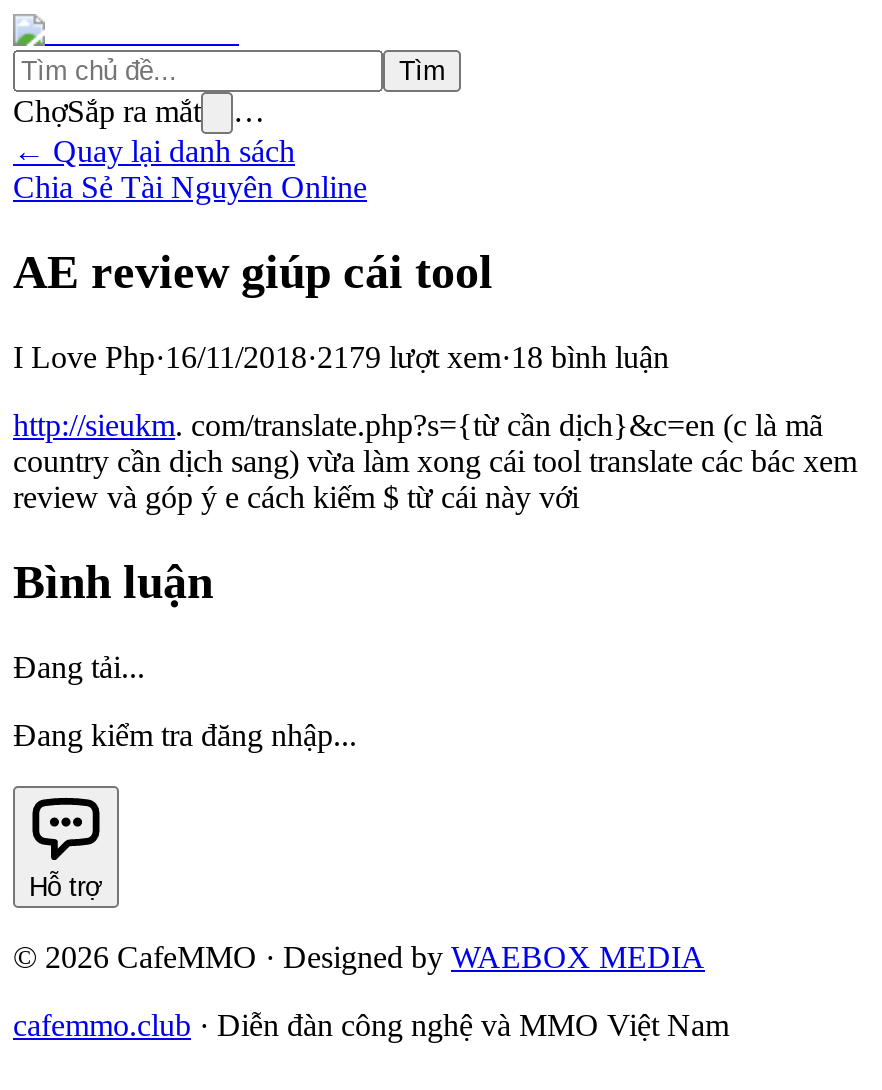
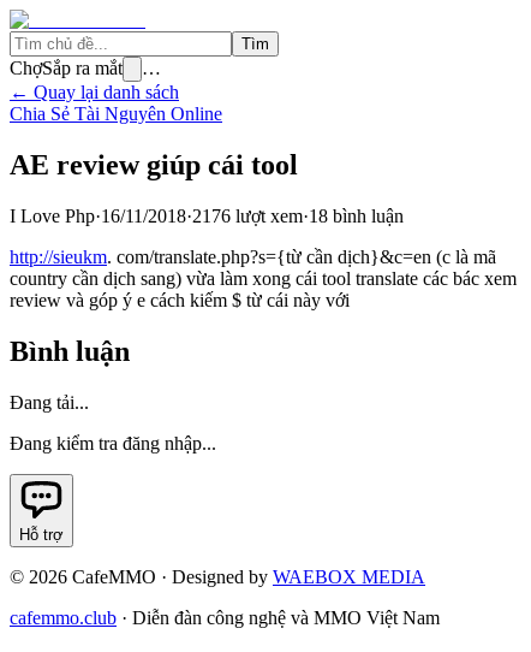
[13,340,669,374] I Love Php · 16/11/2018·2179 lượt xem · 18 bình luận -> [10,205,404,226] I Love Php · 16/11/2018·2176 lượt xem · 18 bình luận

